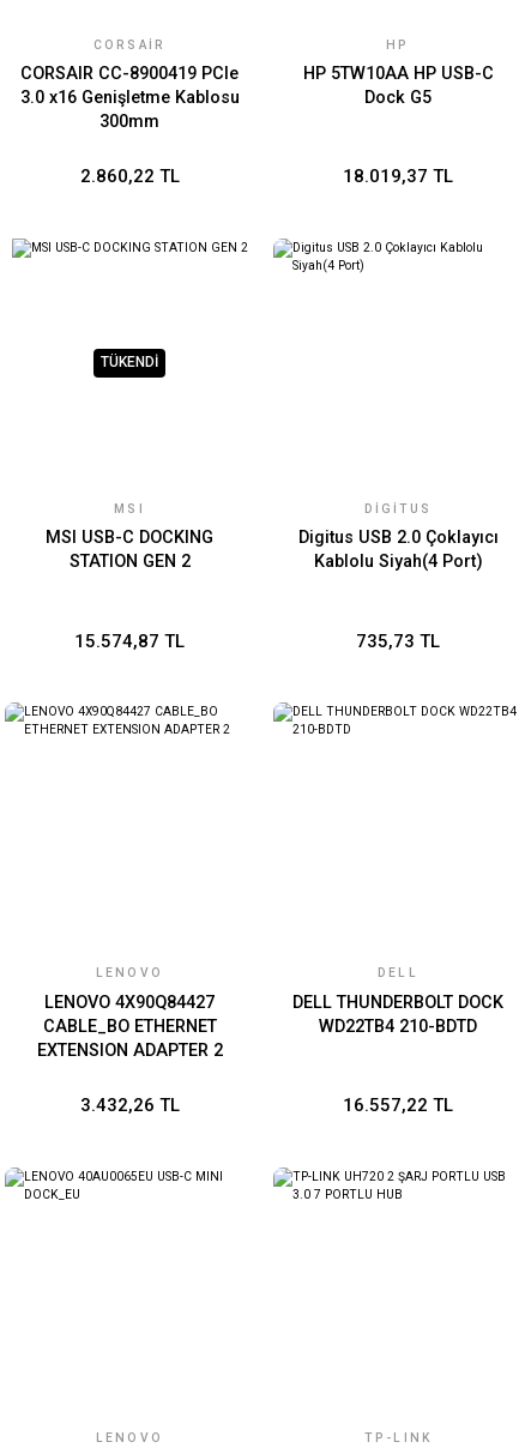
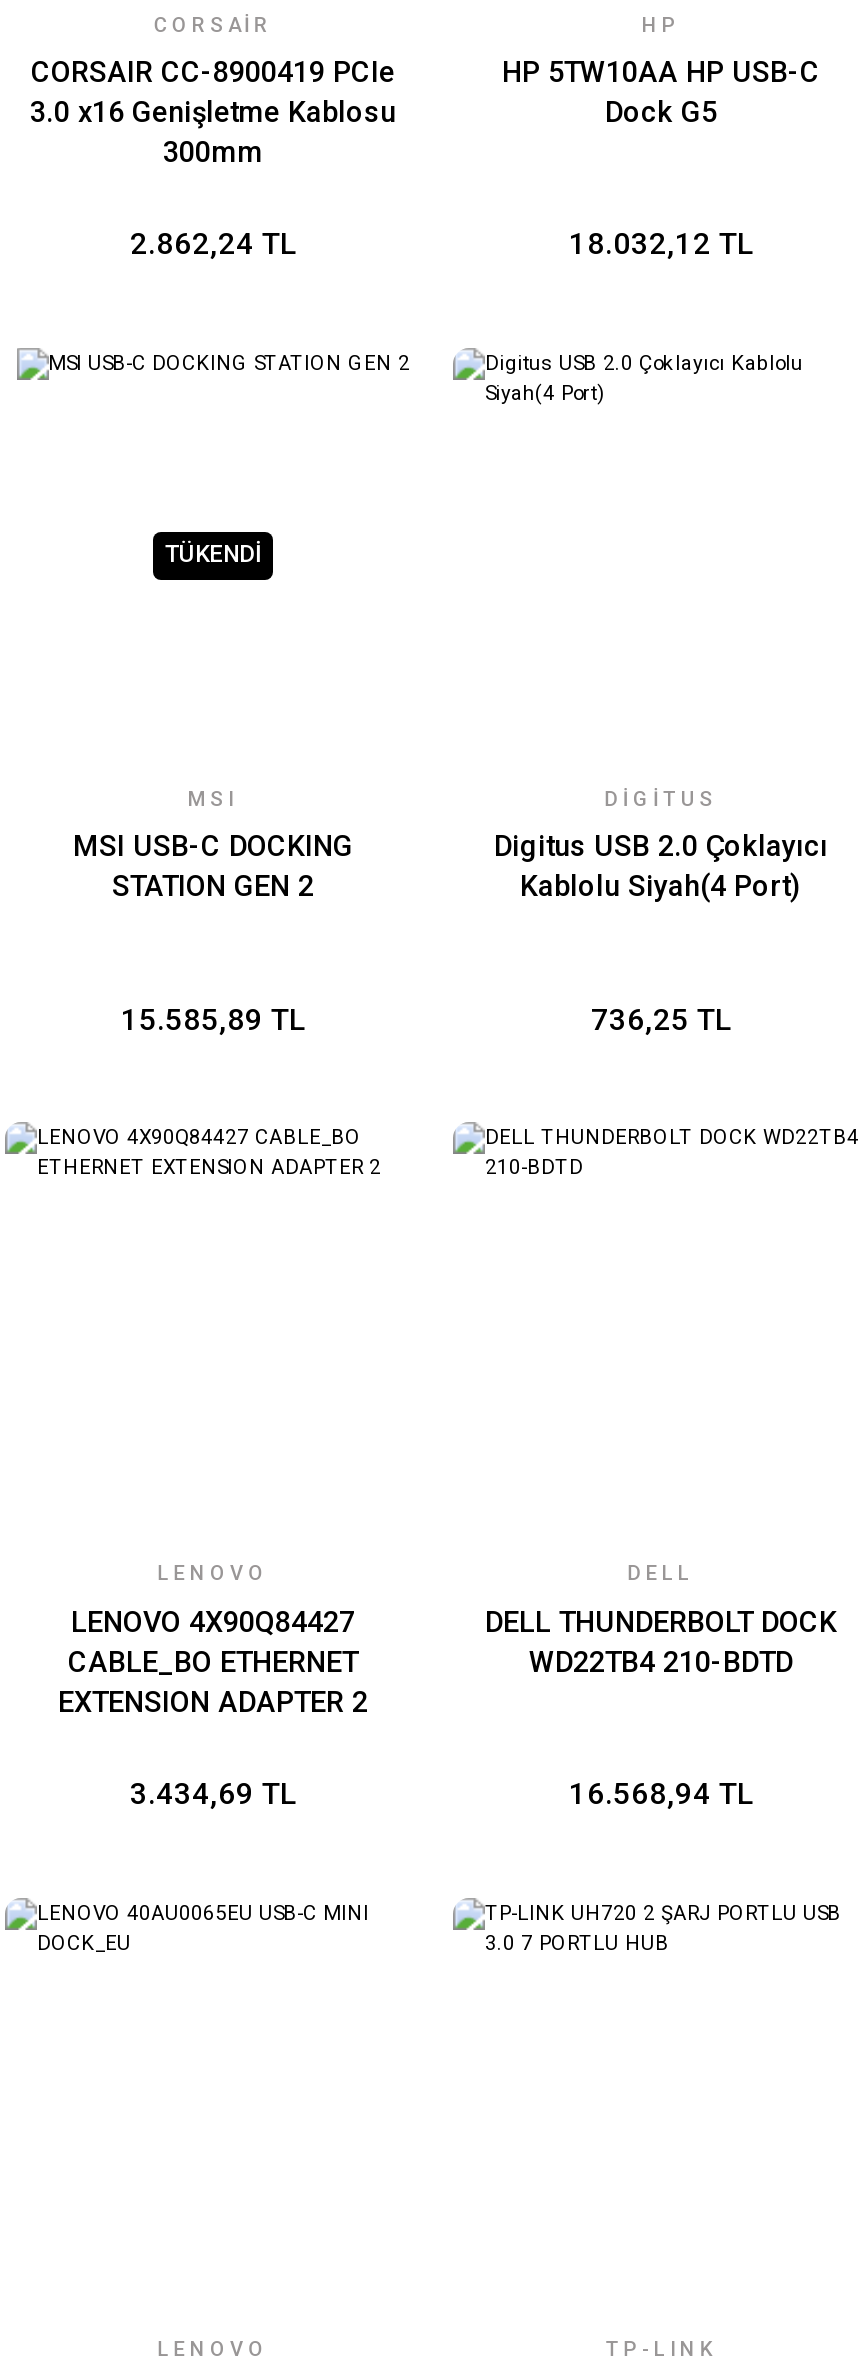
[80,166,179,187] 2.860,22 TL -> [130,227,296,263] 2.862,24 TL
[343,166,453,187] 18.019,37 TL -> [569,227,753,263] 18.032,12 TL
[74,630,185,652] 15.574,87 TL -> [121,1002,305,1038] 15.585,89 TL
[356,630,440,652] 735,73 TL -> [591,1002,731,1038] 736,25 TL
[80,1095,179,1116] 3.432,26 TL -> [130,1776,296,1812] 3.434,69 TL
[343,1095,453,1116] 16.557,22 TL -> [569,1776,753,1812] 16.568,94 TL

